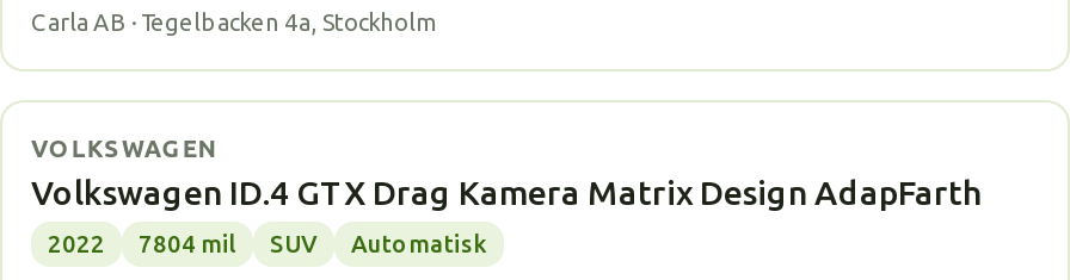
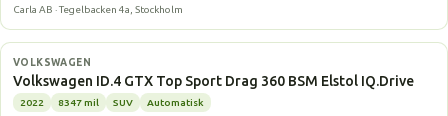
[31,174,982,212] Volkswagen ID.4 GTX Drag Kamera Matrix Design AdapFarth -> [13,73,414,89] Volkswagen ID.4 GTX Top Sport Drag 360 BSM Elstol IQ.Drive
[48,231,487,257] 2022 7804 mil SUV Automatisk -> [20,97,204,108] 2022 8347 mil SUV Automatisk

